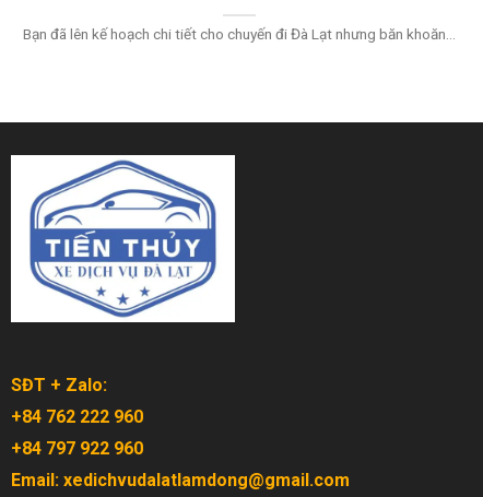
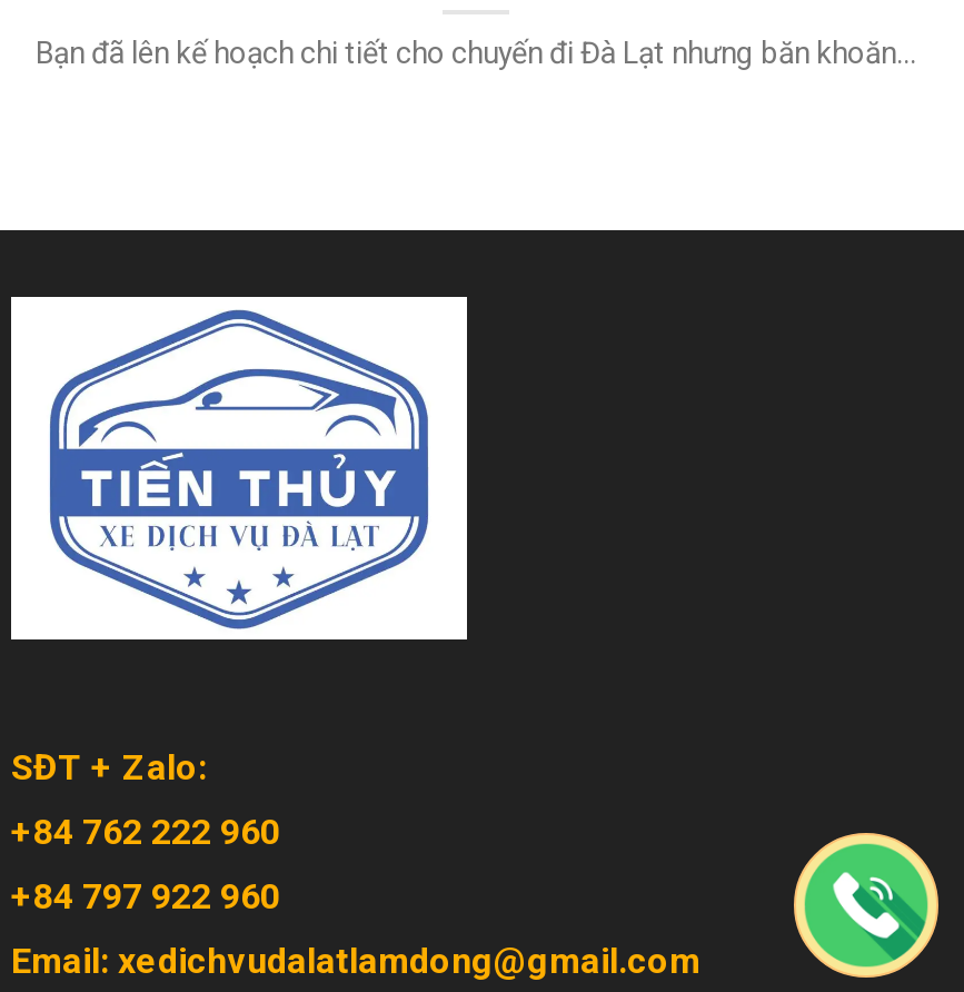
none -> [792,830,941,981] [image]

